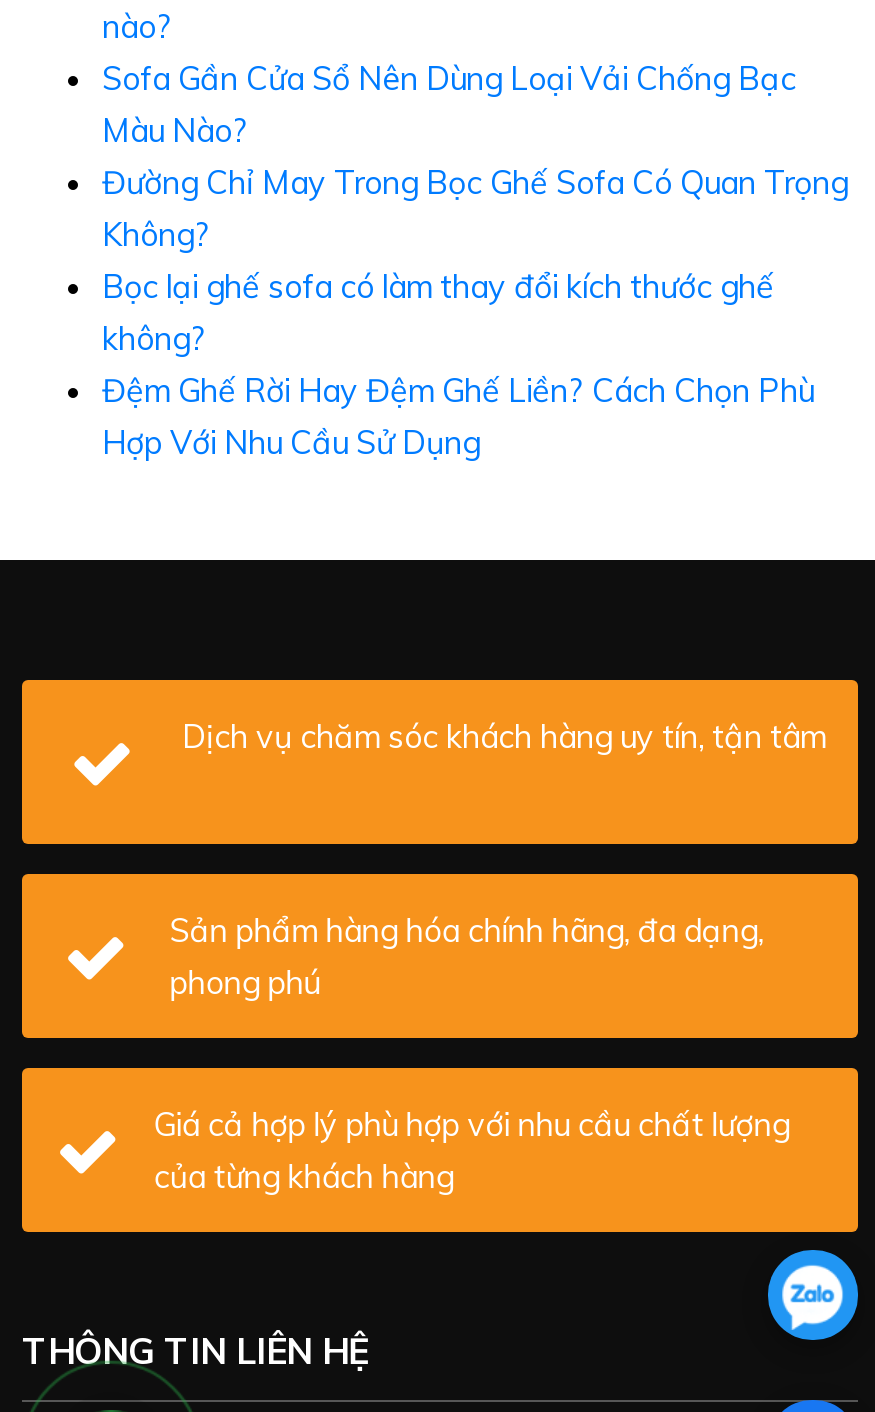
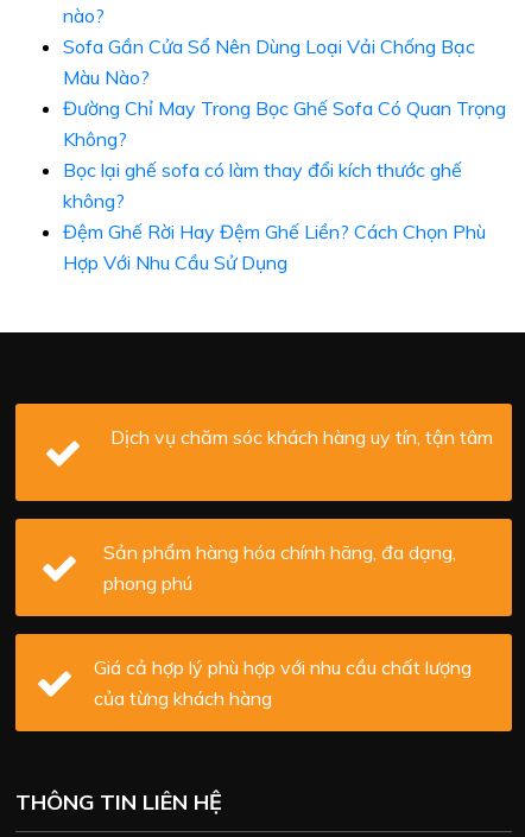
[766,1248,860,1342] [image] -> none

